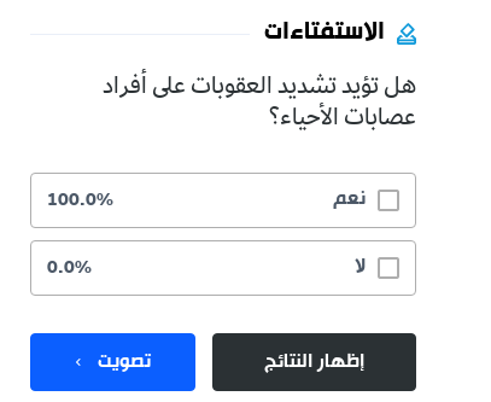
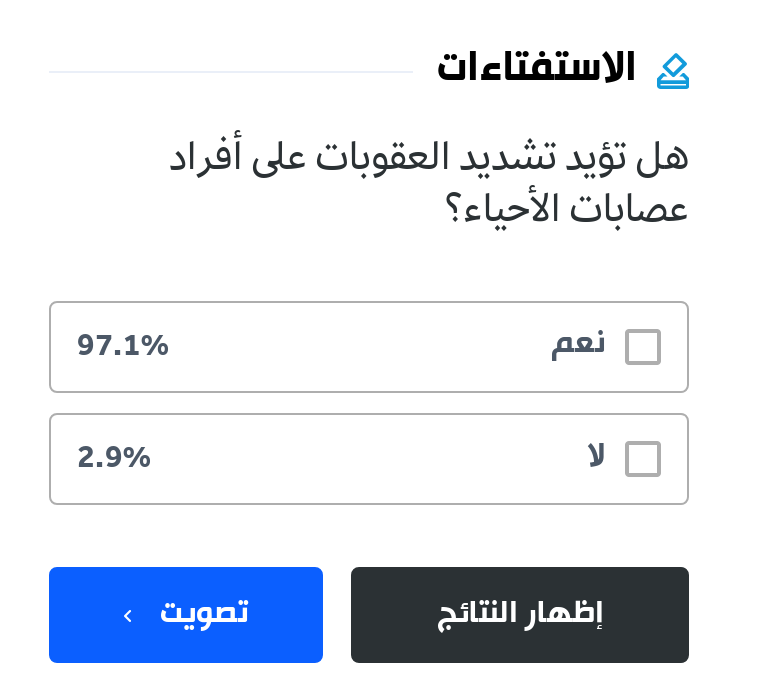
[47,186,113,215] 100.0% -> [77,323,169,371] 97.1%
[47,253,92,282] 0.0% -> [77,435,151,483] 2.9%

